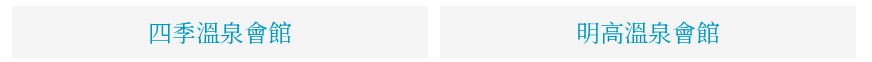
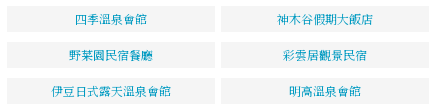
none -> [51,10,373,99] 神木谷假期大飯店 | 野菜園民宿餐廳 | 彩雲居觀景民宿 | 伊豆日式露天溫泉會館

